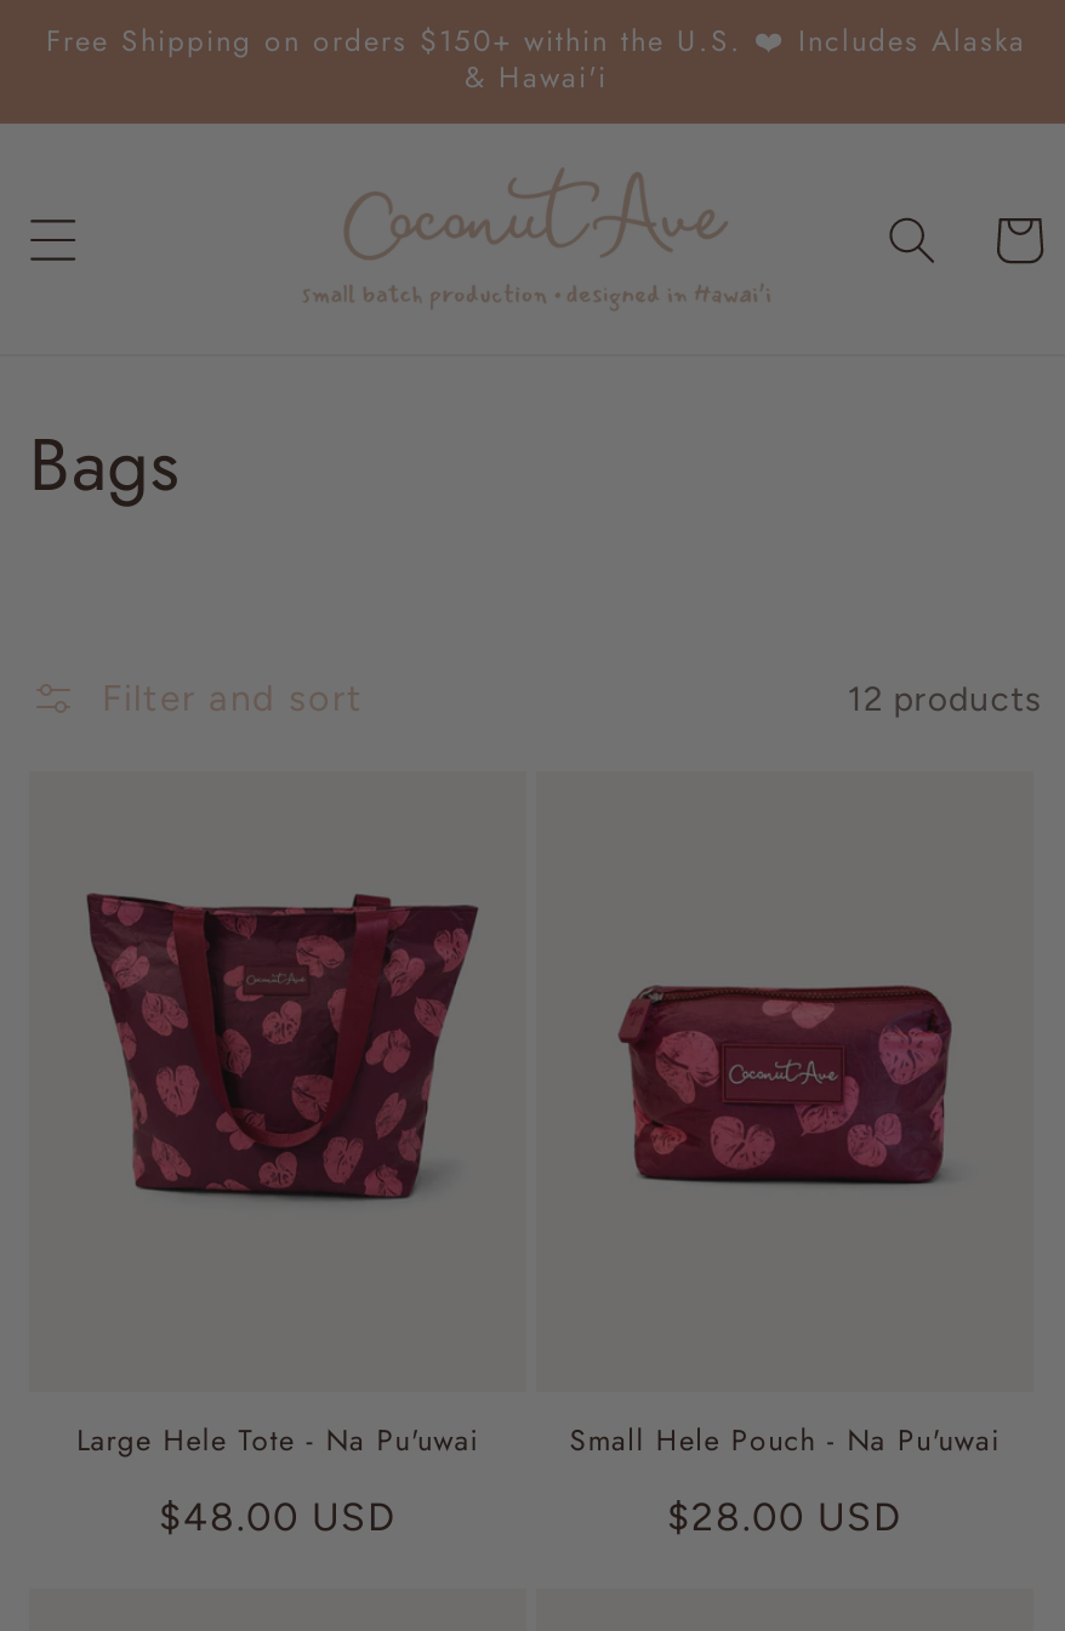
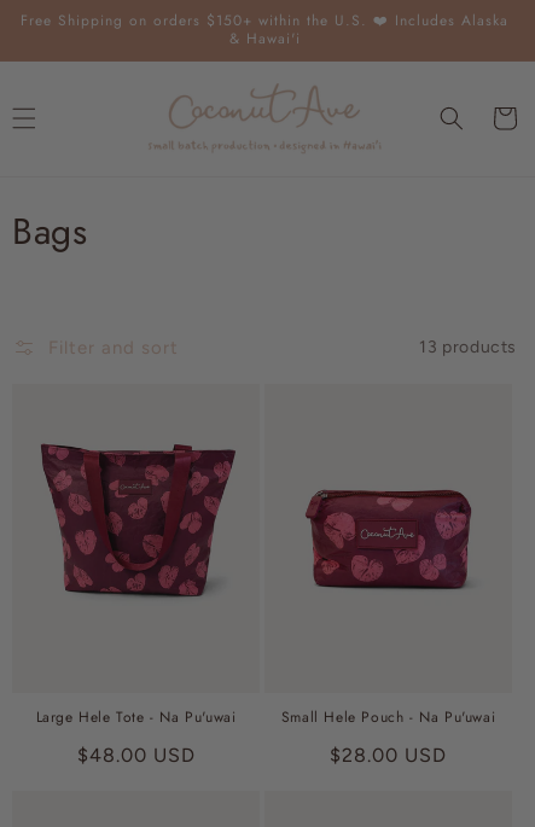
[848,678,1043,719] 12 products -> [420,337,517,358] 13 products

